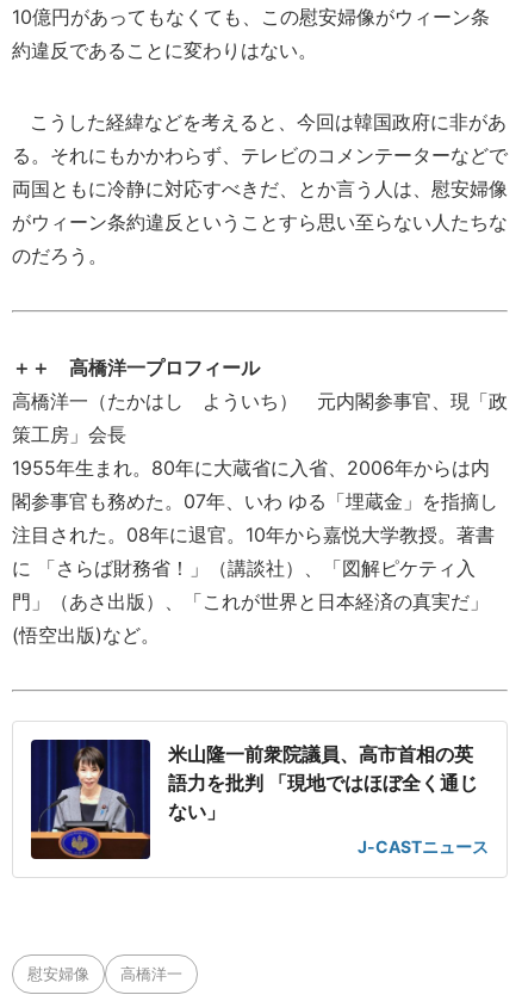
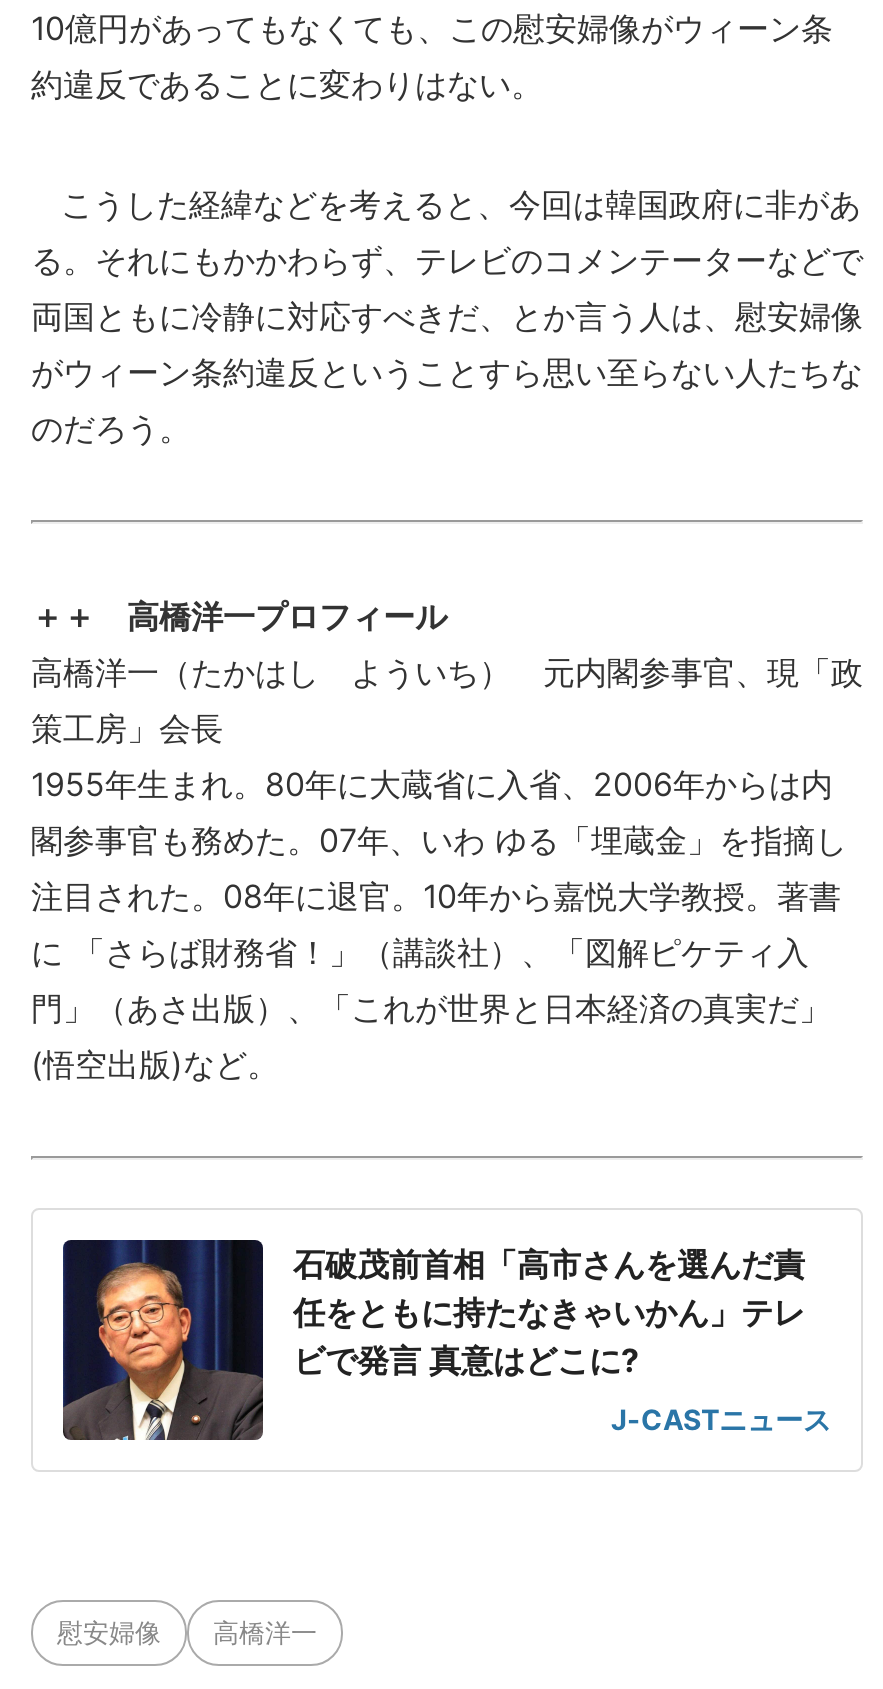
[30,740,478,860] [image] | 米山隆一前衆院議員、高市首相の英 | 語力を批判 「現地ではほぼ全く通じ | ない」 -> [61,1240,805,1442] [image] | 石破茂前首相「高市さんを選んだ責 | 任をともに持たなきゃいかん」テレ | ビで発言 真意はどこに?

